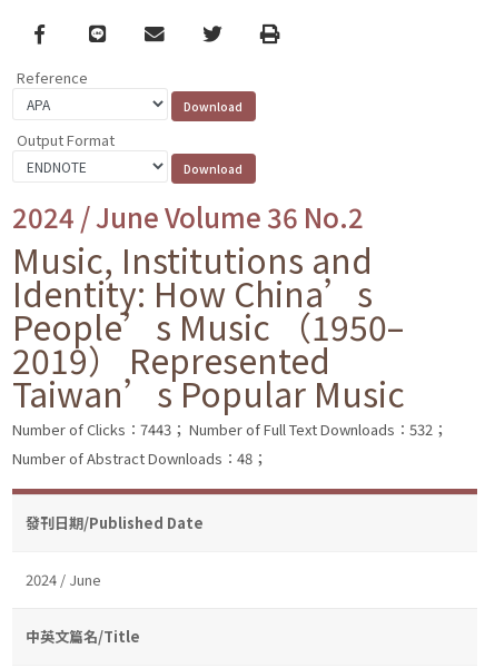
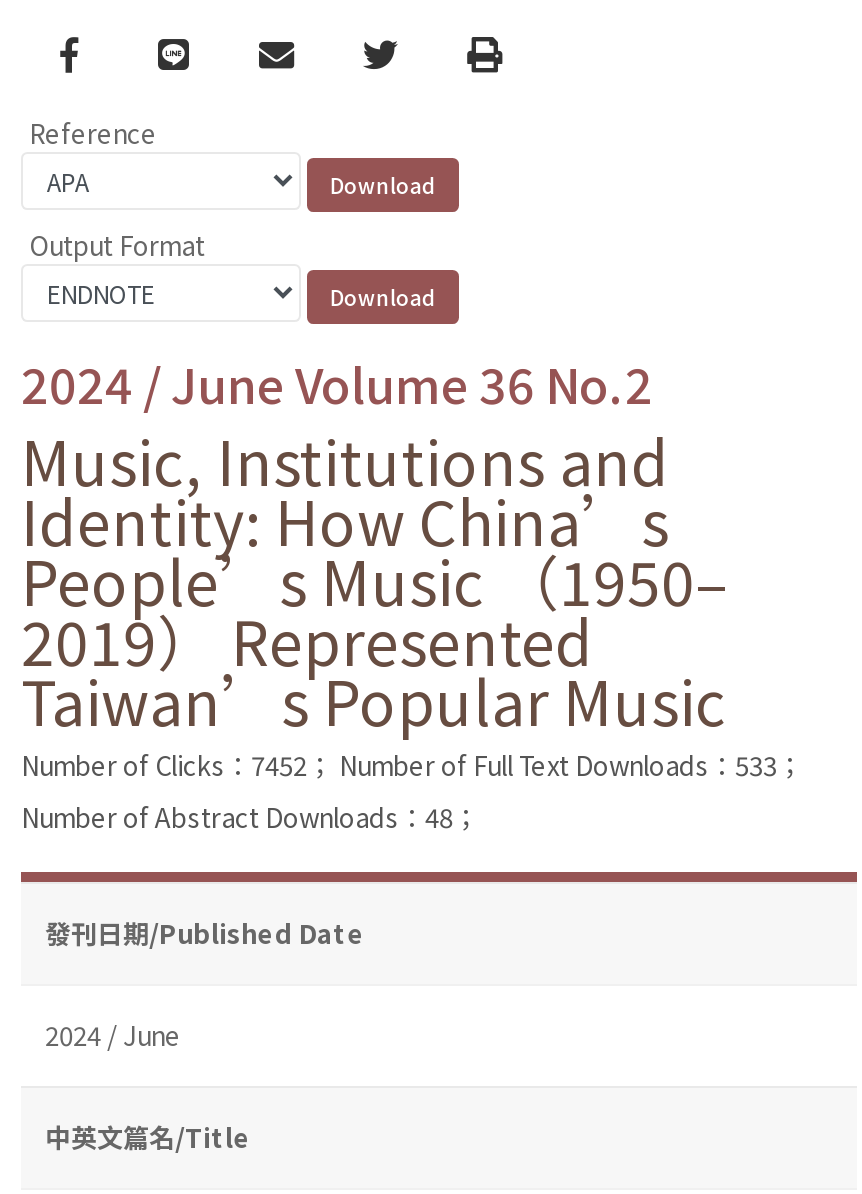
[12,418,447,439] Number of Clicks：7443； Number of Full Text Downloads：532； -> [21,745,803,783] Number of Clicks：7452； Number of Full Text Downloads：533；

